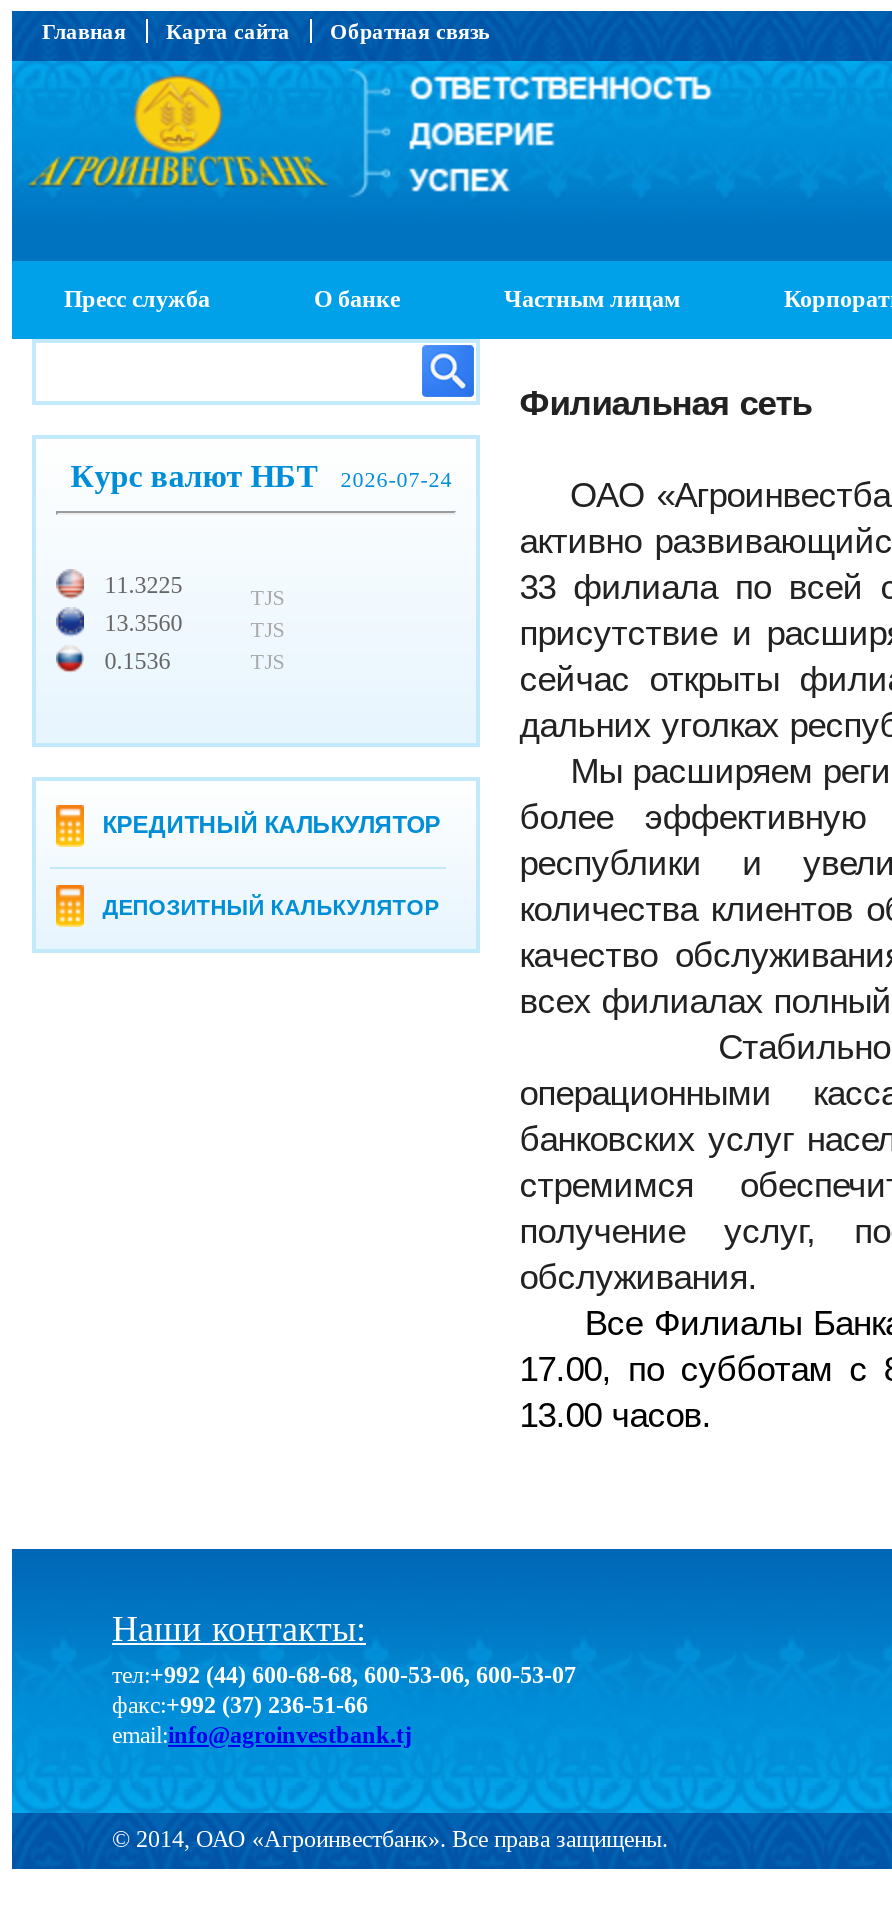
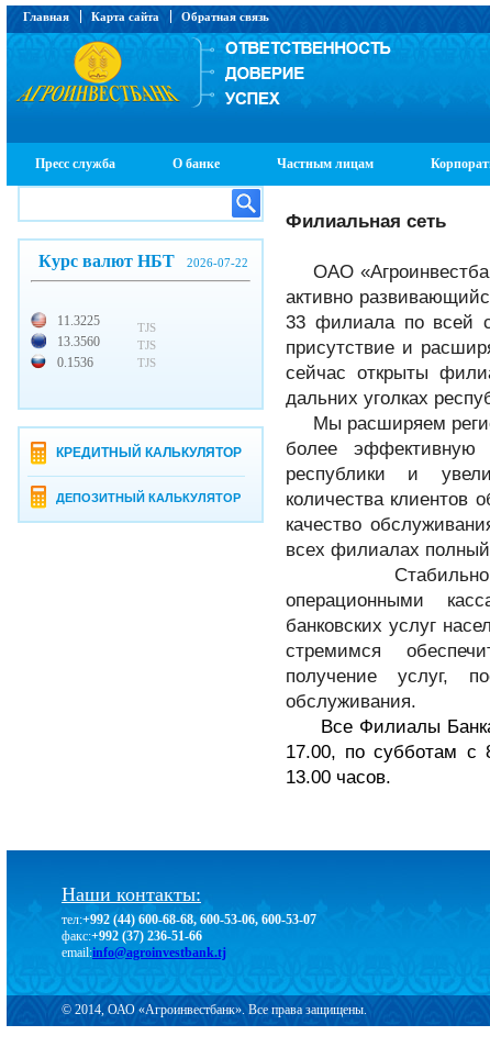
[70,459,452,493] Курс валют НБТ 2026-07-24 -> [39,252,249,270] Курс валют НБТ 2026-07-22

